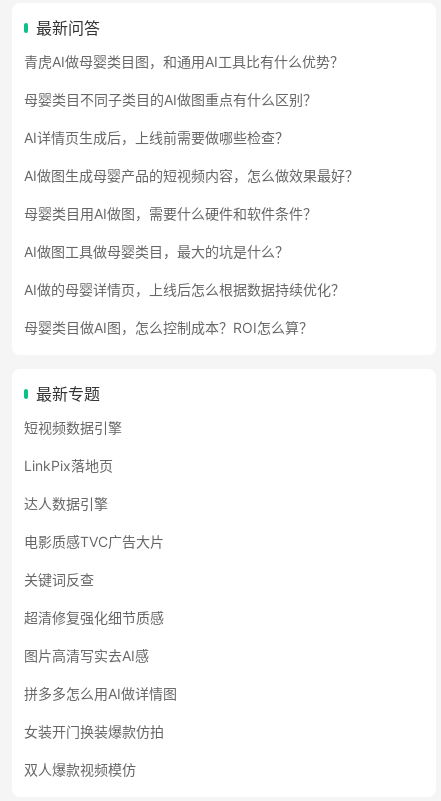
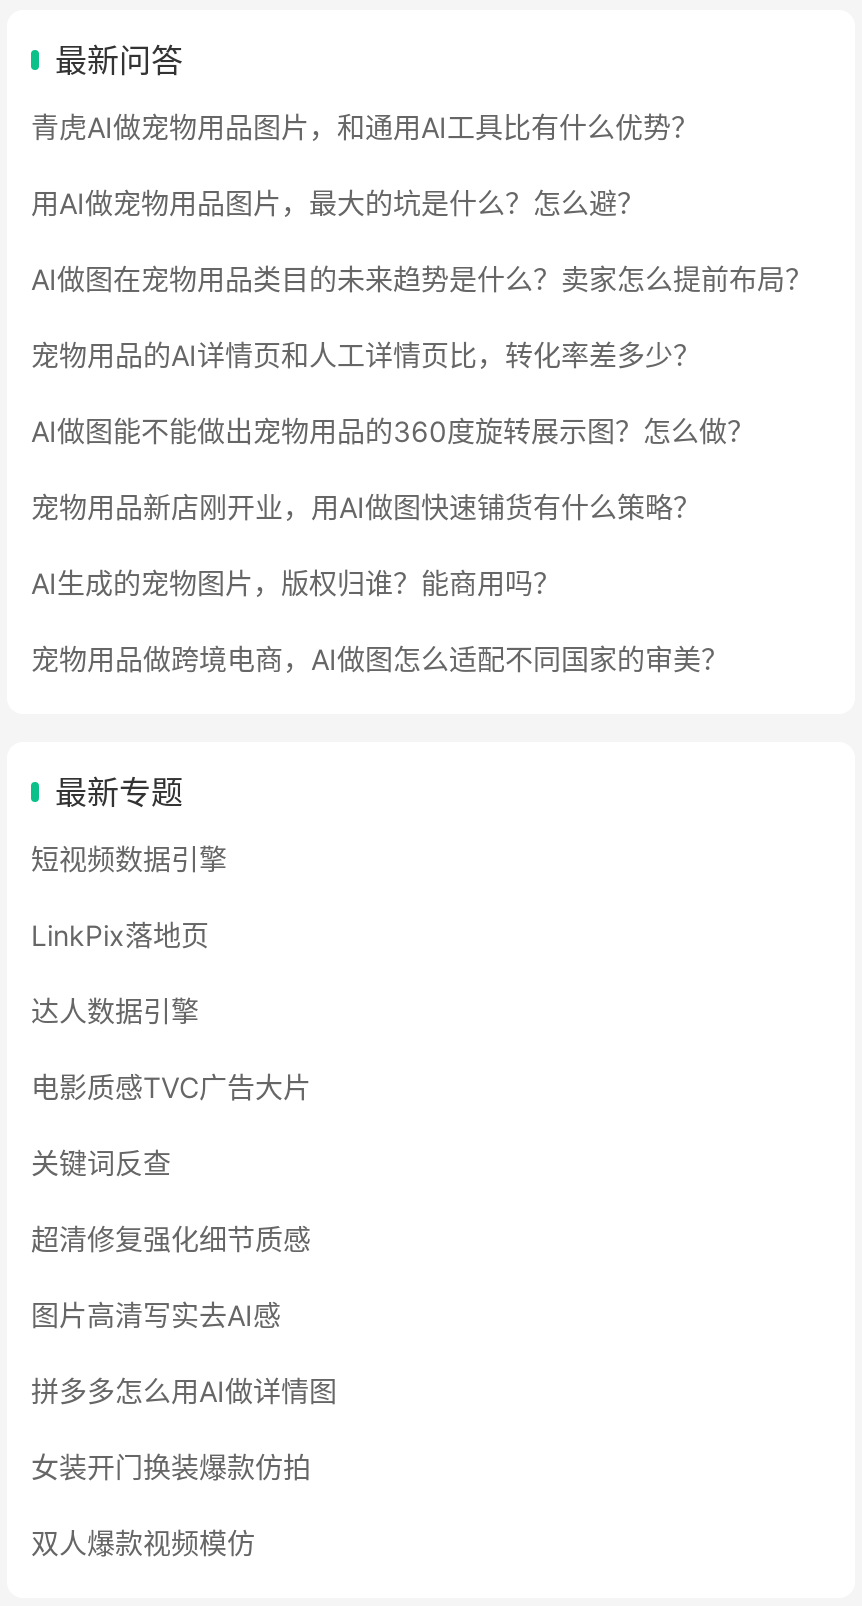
[24,53,344,70] 青虎AI做母婴类目图，和通用AI工具比有什么优势？ -> [31,110,699,144] 青虎AI做宠物用品图片，和通用AI工具比有什么优势？
[24,91,317,108] 母婴类目不同子类目的AI做图重点有什么区别？ -> [31,186,645,220] 用AI做宠物用品图片，最大的坑是什么？怎么避？
[24,129,289,146] AI详情页生成后，上线前需要做哪些检查？ -> [31,262,813,296] AI做图在宠物用品类目的未来趋势是什么？卖家怎么提前布局？
[24,167,359,184] AI做图生成母婴产品的短视频内容，怎么做效果最好？ -> [31,338,701,372] 宠物用品的AI详情页和人工详情页比，转化率差多少？
[24,205,317,222] 母婴类目用AI做图，需要什么硬件和软件条件？ -> [31,414,755,448] AI做图能不能做出宠物用品的360度旋转展示图？怎么做？
[24,243,289,260] AI做图工具做母婴类目，最大的坑是什么？ -> [31,490,701,524] 宠物用品新店刚开业，用AI做图快速铺货有什么策略？
[24,281,345,298] AI做的母婴详情页，上线后怎么根据数据持续优化？ -> [31,566,561,600] AI生成的宠物图片，版权归谁？能商用吗？
[24,319,313,336] 母婴类目做AI图，怎么控制成本？ROI怎么算？ -> [31,642,729,676] 宠物用品做跨境电商，AI做图怎么适配不同国家的审美？

